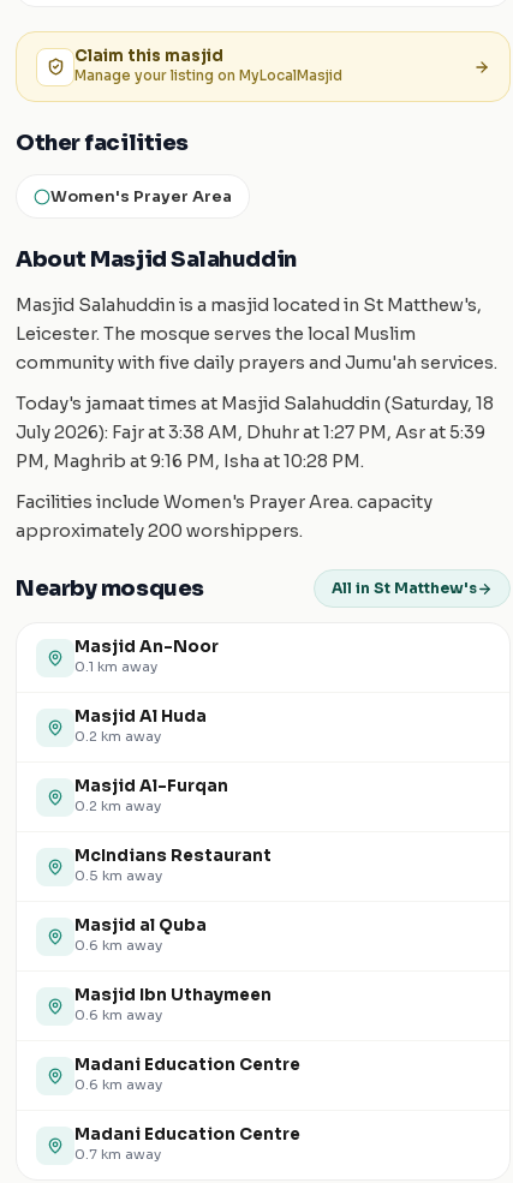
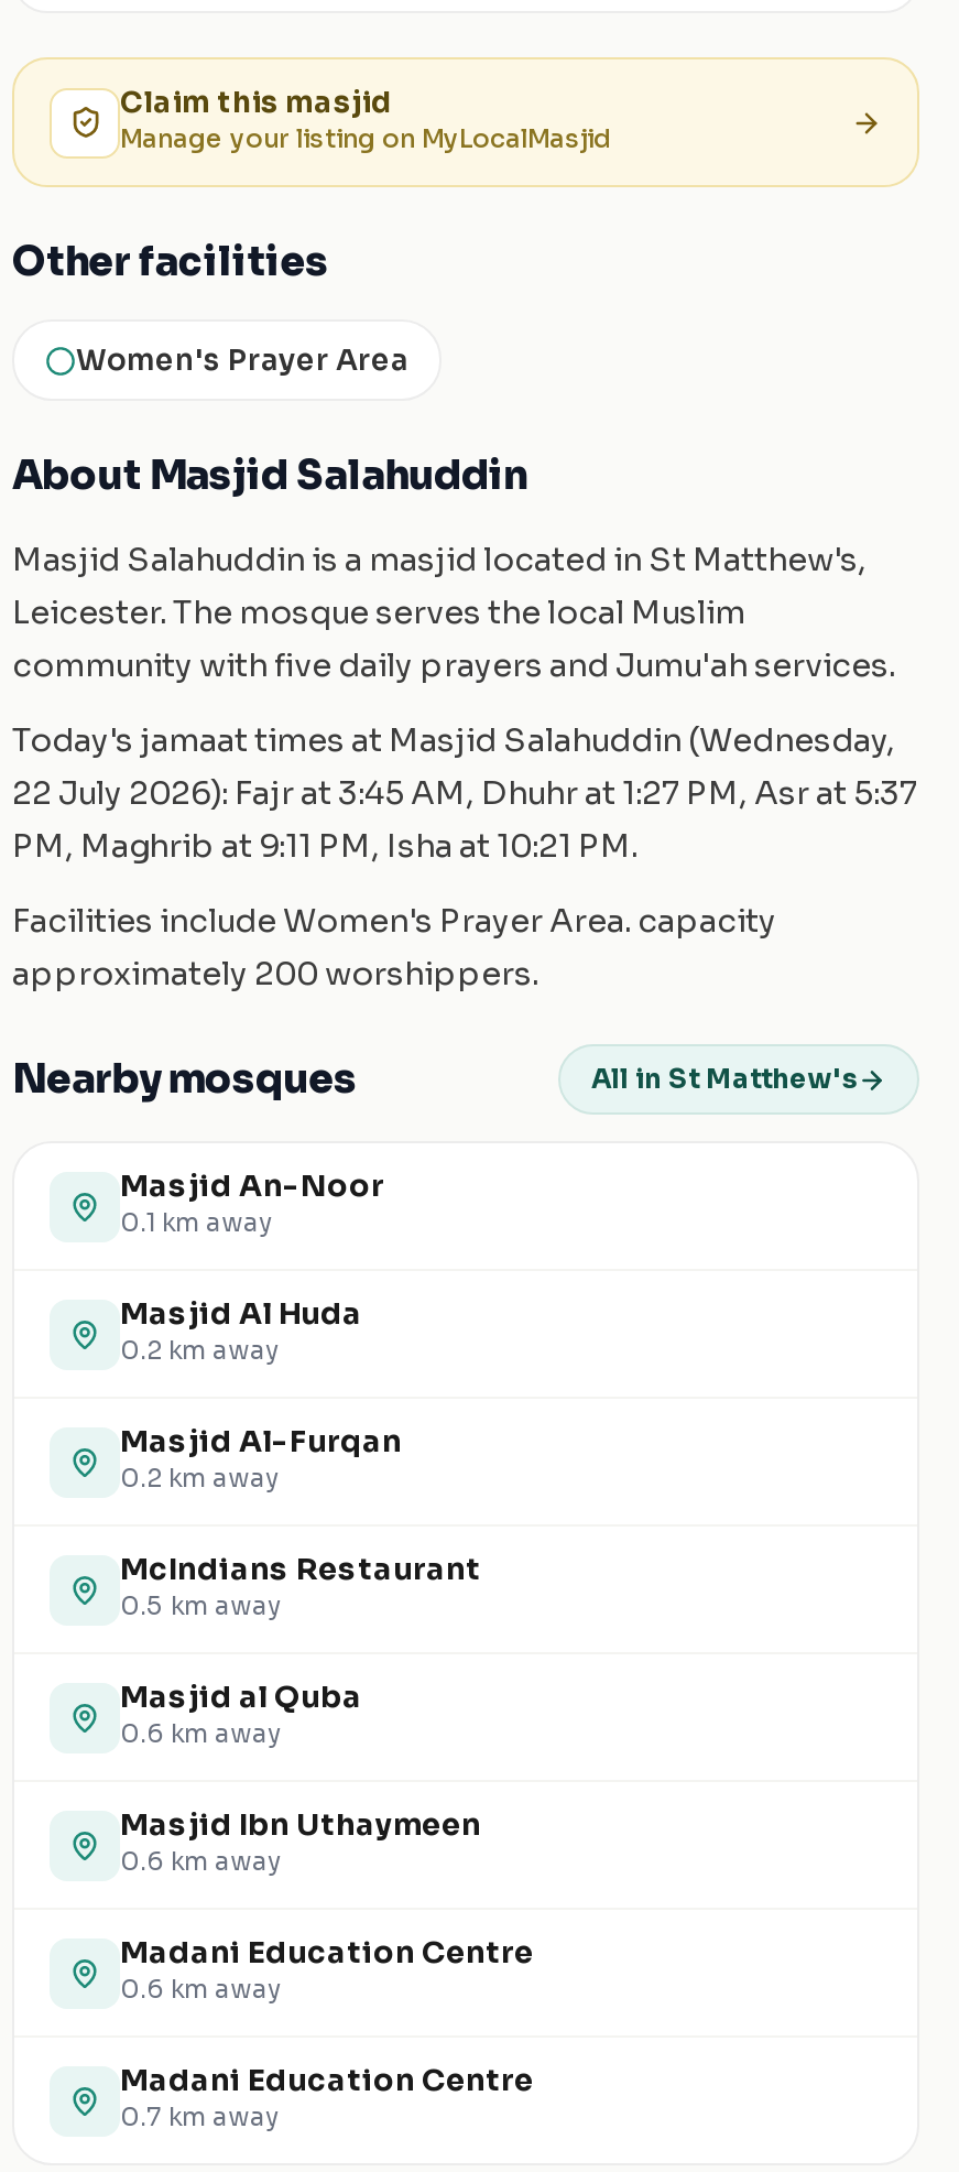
[16,393,494,472] Today's jamaat times at Masjid Salahuddin (Saturday, 18 | July 2026): Fajr at 3:38 AM, Dhuhr at 1:27 PM, Asr at 5:39 | PM, Maghrib at 9:16 PM, Isha at 10:28 PM. -> [12,720,917,866] Today's jamaat times at Masjid Salahuddin (Wednesday, | 22 July 2026): Fajr at 3:45 AM, Dhuhr at 1:27 PM, Asr at 5:37 | PM, Maghrib at 9:11 PM, Isha at 10:21 PM.

